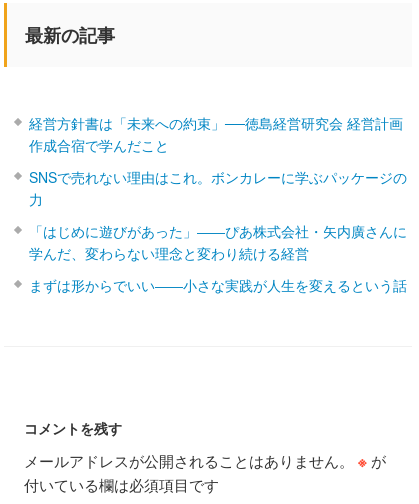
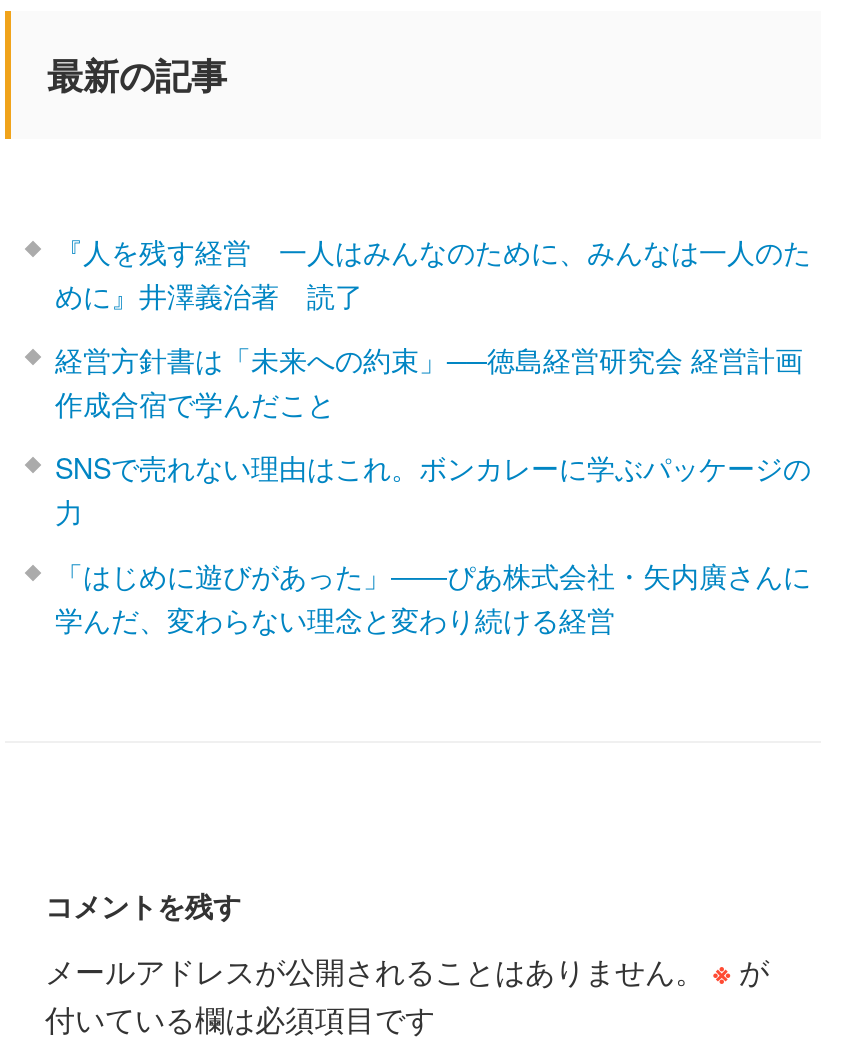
none -> [55,231,811,315] 『人を残す経営 一人はみんなのために、みんなは一人のた | めに』井澤義治著 読了
moved [29,135,407,263] -> [55,383,811,639]: 作成合宿で学んだこと | SNSで売れない理由はこれ。ボンカレーに学ぶパッケージの | 力 | 「はじめに遊びがあった」――ぴあ株式会社・矢内廣さんに | 学んだ、変わらない理念と変わり続ける経営
[29,275,407,295] まずは形からでいい――小さな実践が人生を変えるという話 -> none

